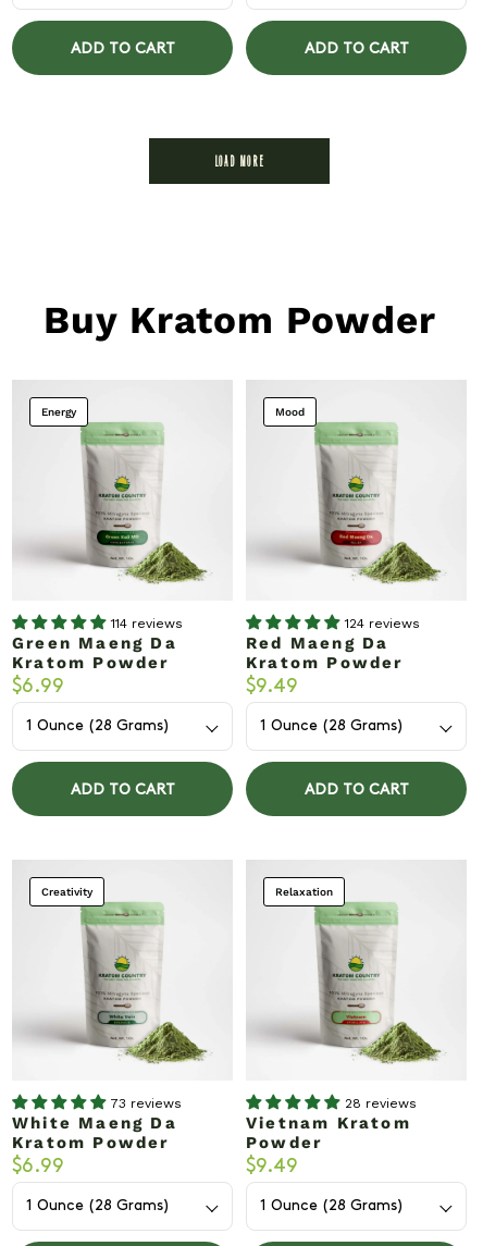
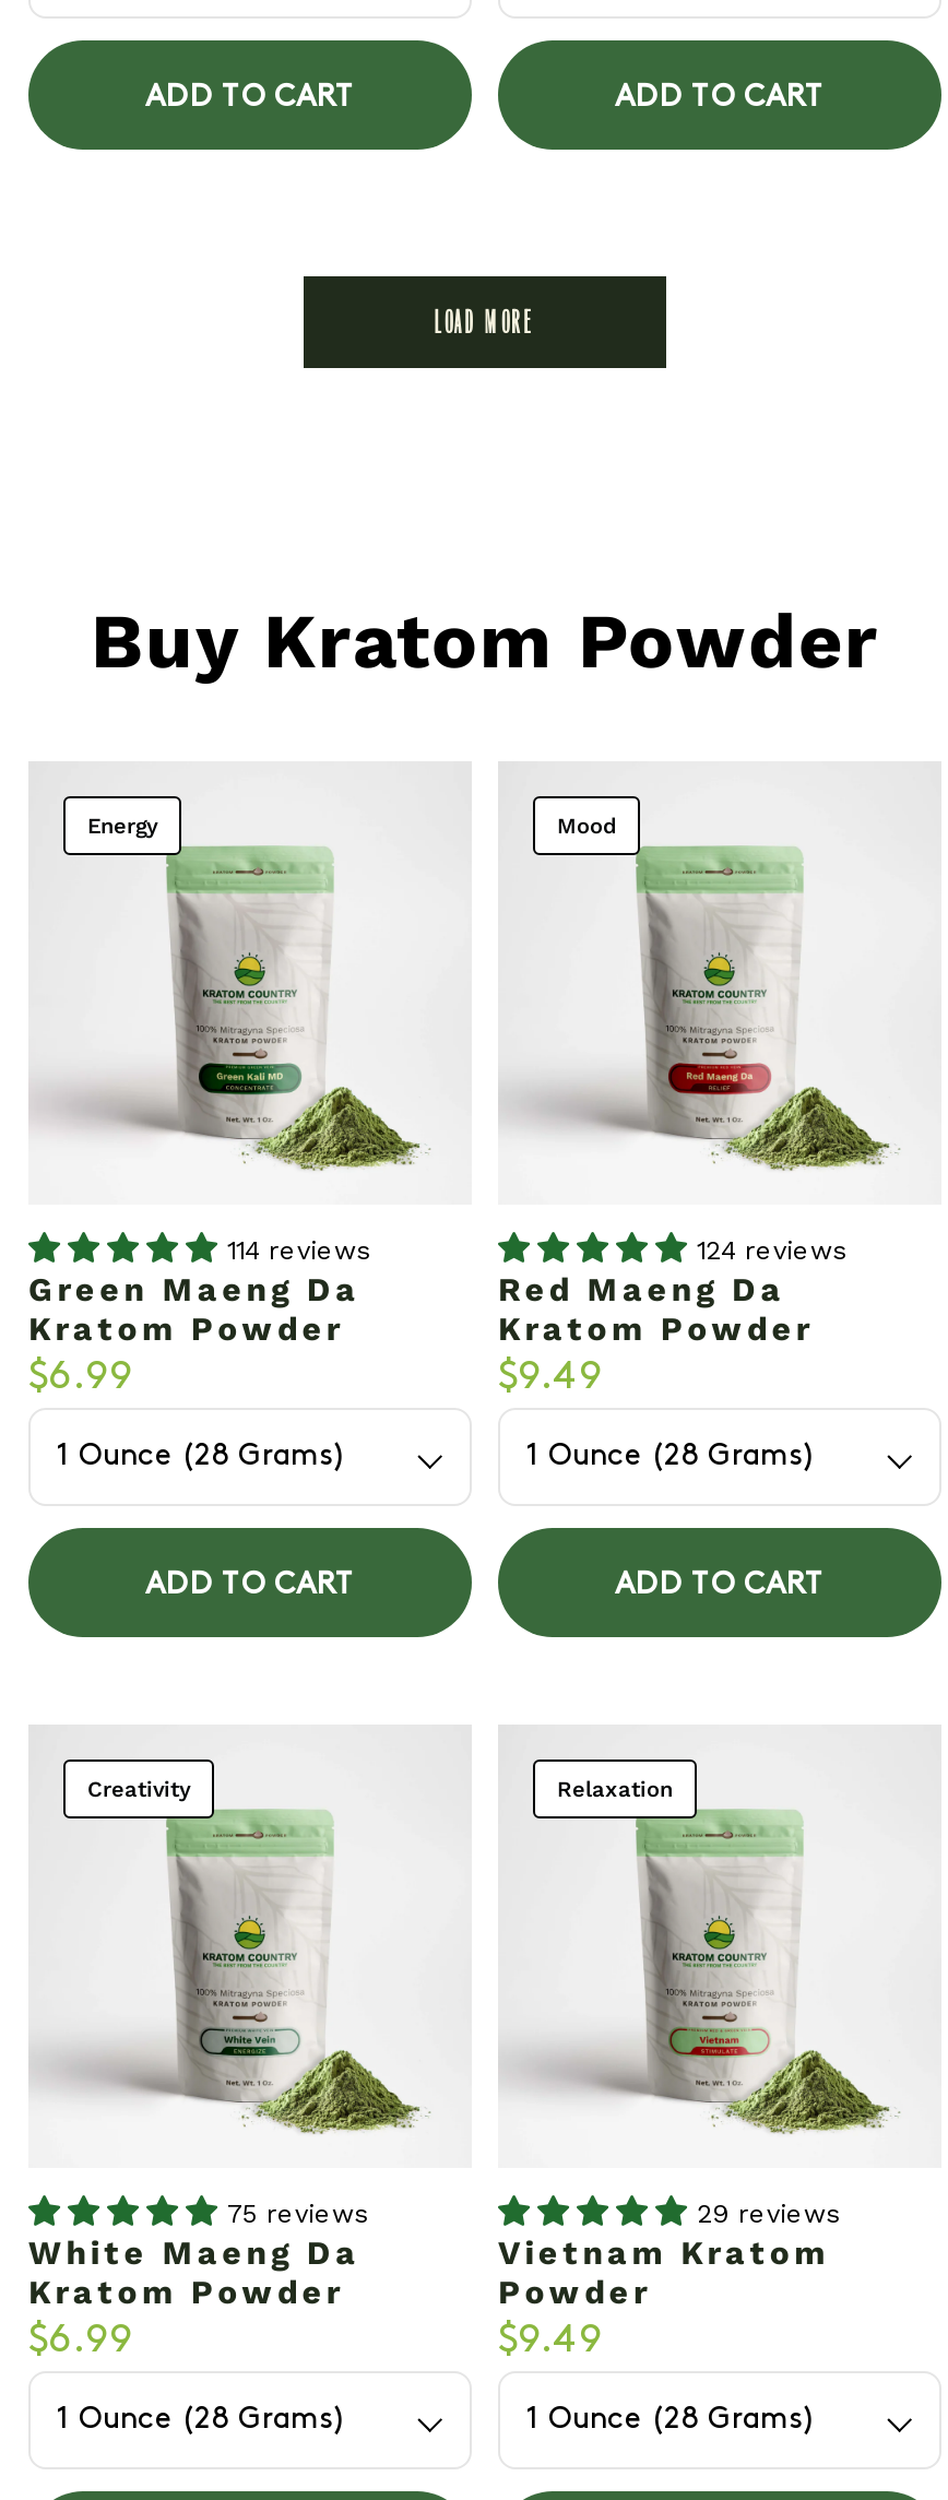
[111,1096,182,1111] 73 reviews -> [227,2199,369,2230] 75 reviews
[345,1096,417,1111] 28 reviews -> [697,2199,841,2230] 29 reviews

